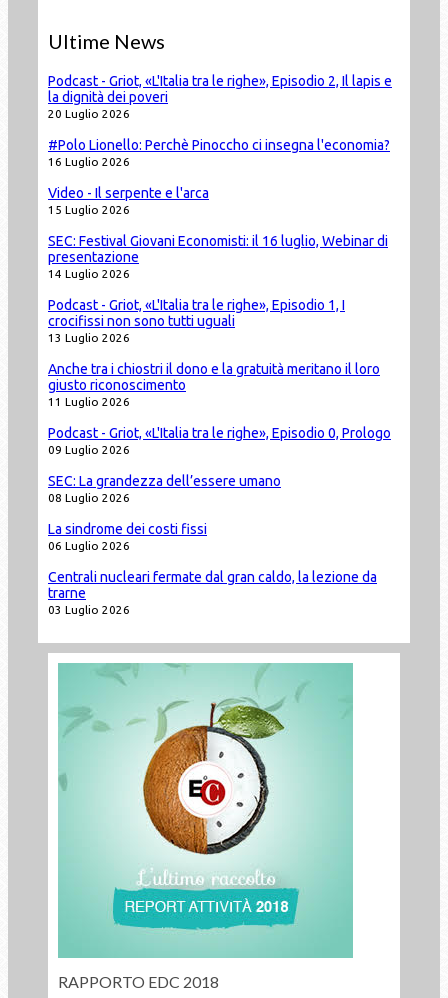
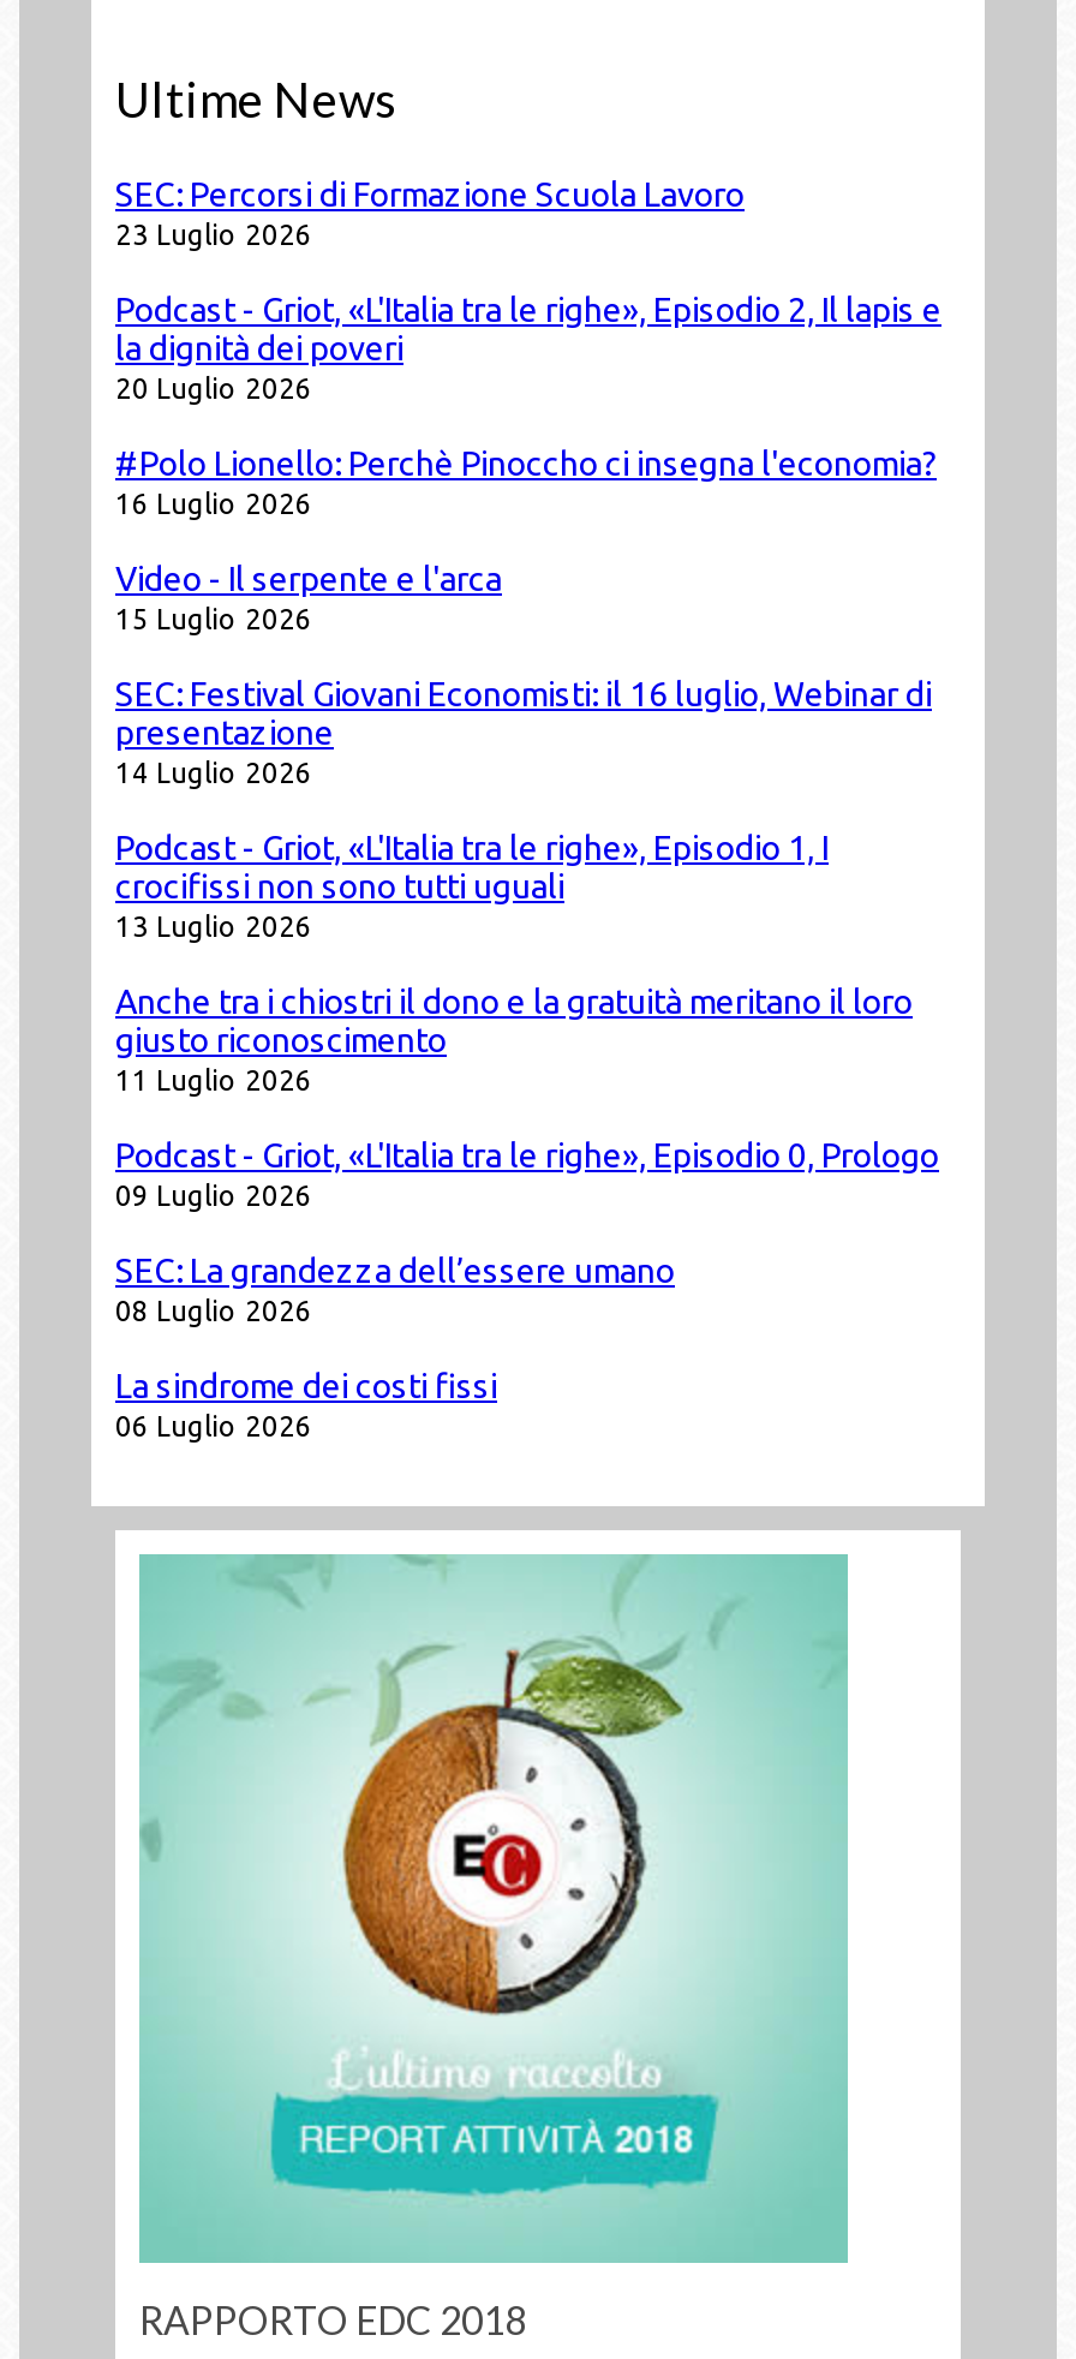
none -> [115,174,745,249] SEC: Percorsi di Formazione Scuola Lavoro | 23 Luglio 2026
moved [48,73,392,552] -> [115,290,941,1440]: Podcast - Griot, «L'Italia tra le righe», Episodio 2, Il lapis e | la dignità dei poveri | 20 Luglio 2026 | ... | La sindrome dei costi fissi | 06 Luglio 2026
[48,569,377,616] Centrali nucleari fermate dal gran caldo, la lezione da | trarne | 03 Luglio 2026 -> none

